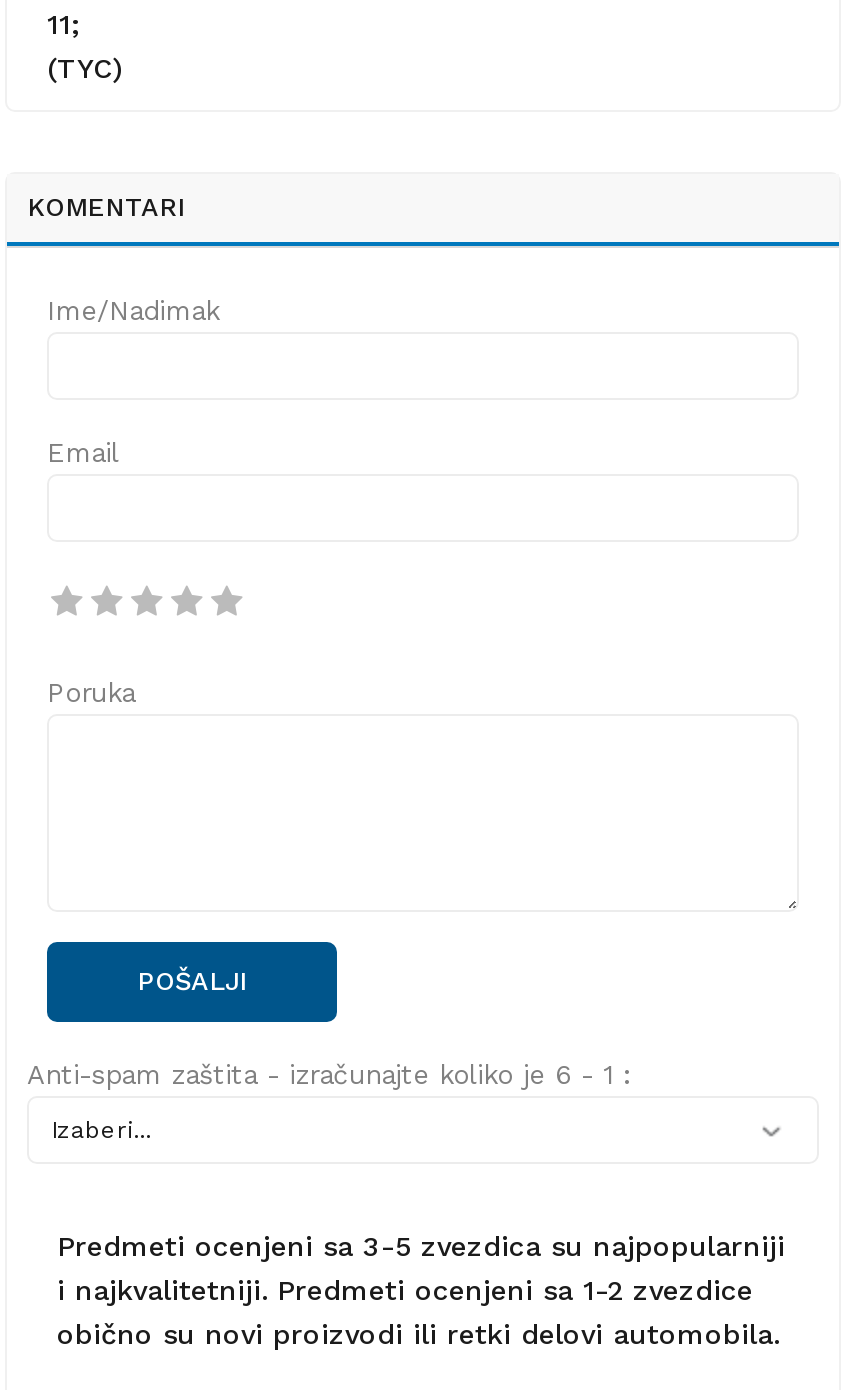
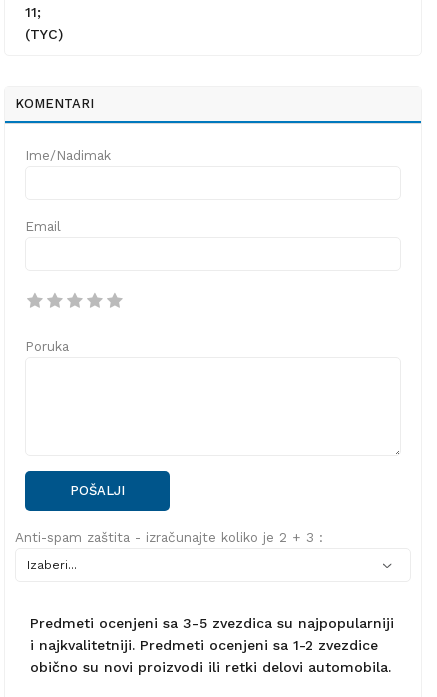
[27,1059,631,1091] Anti-spam zaštita - izračunajte koliko je 6 - 1 : -> [15,529,323,545] Anti-spam zaštita - izračunajte koliko je 2 + 3 :

